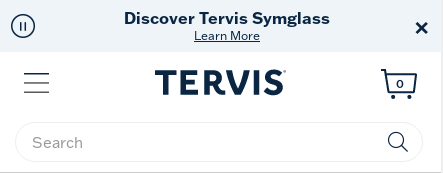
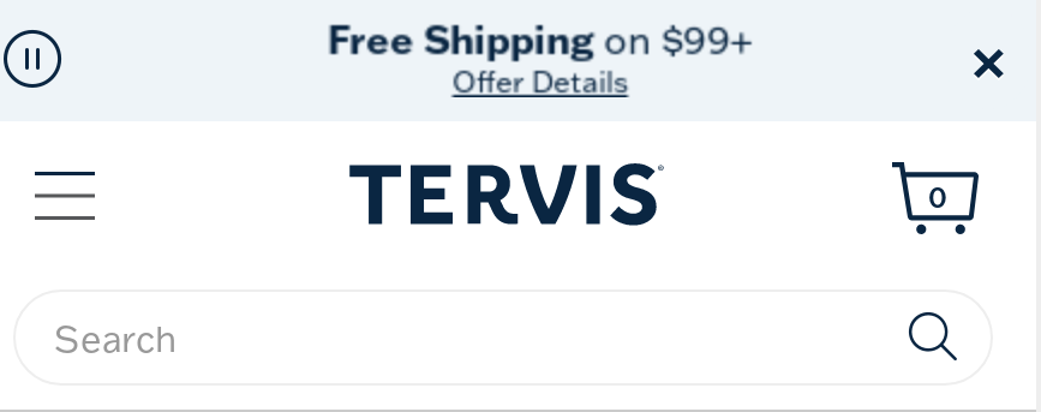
[124,8,330,43] Discover Tervis Symglass | Learn More -> [310,16,735,100] Free Shippingon $99+ | Offer Details

